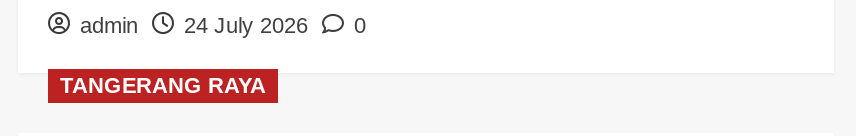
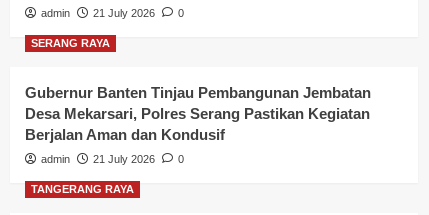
[184,13,308,37] 24 July 2026 -> [25,7,371,165] 21 July 2026 | 0 | SERANG RAYA | Gubernur Banten Tinjau Pembangunan Jembatan | Desa Mekarsari, Polres Serang Pastikan Kegiatan | Berjalan Aman dan Kondusif | admin | 21 July 2026

